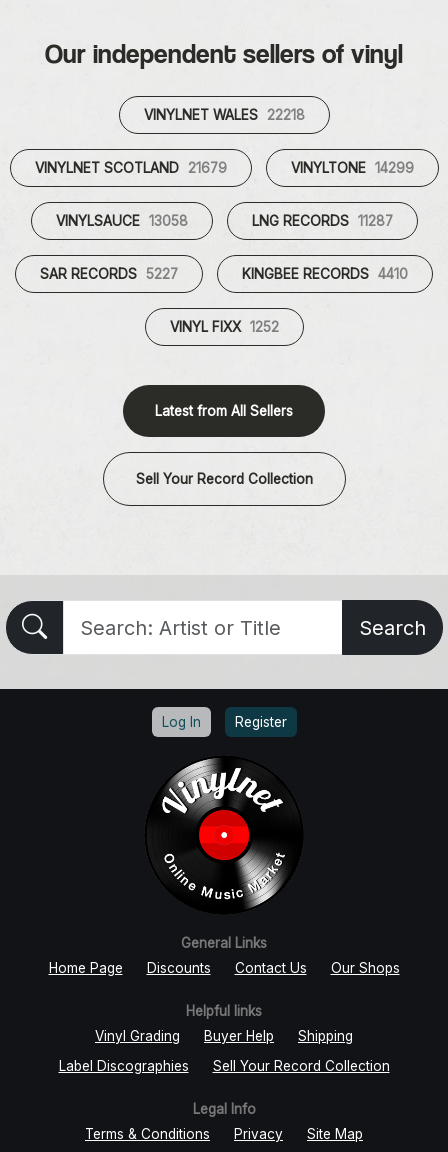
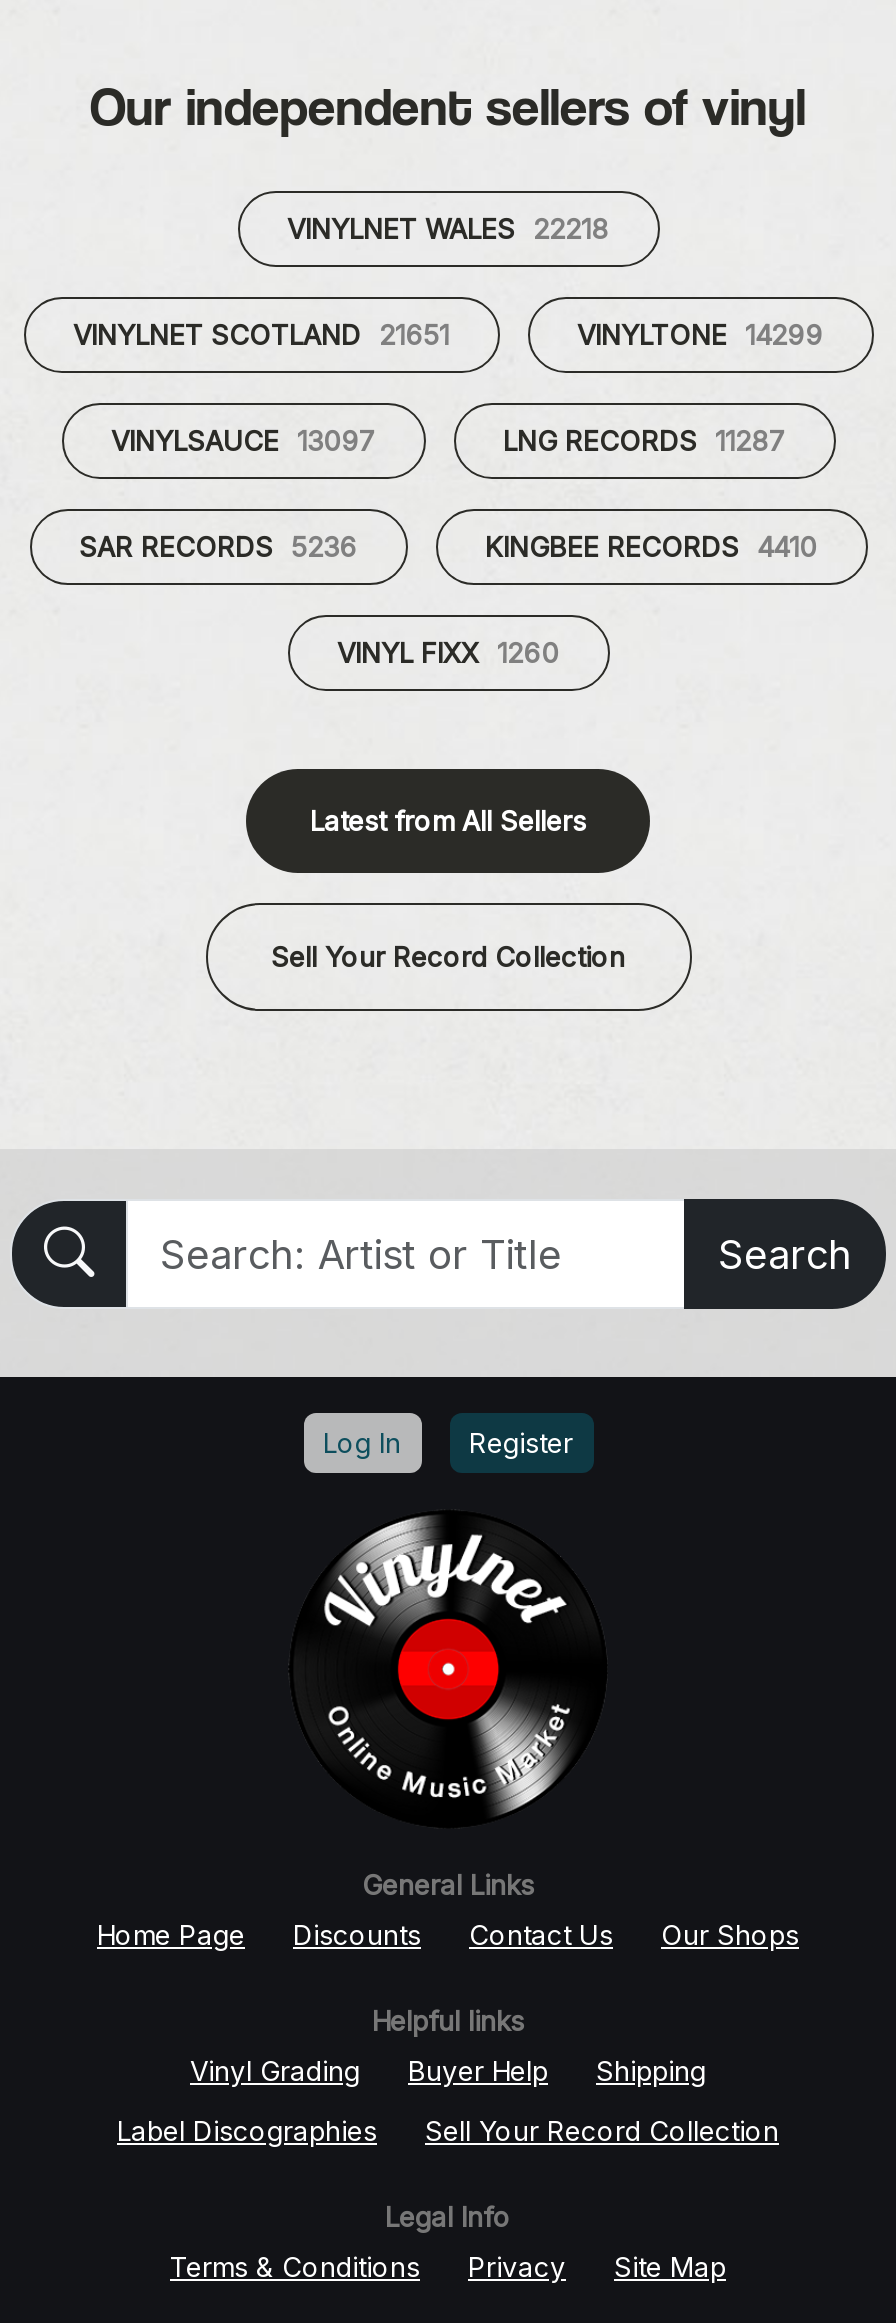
[34,160,226,176] VINYLNET SCOTLAND 21679 -> [73,319,449,351] VINYLNET SCOTLAND 21651
[55,213,187,229] VINYLSAUCE 13058 -> [111,425,375,457] VINYLSAUCE 13097
[40,266,178,282] SAR RECORDS 5227 -> [79,531,357,563] SAR RECORDS 5236
[169,319,278,335] VINYL FIXX 1252 -> [337,637,559,669] VINYL FIXX 1260

